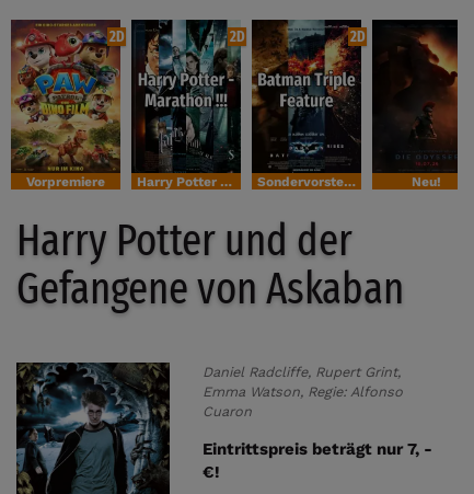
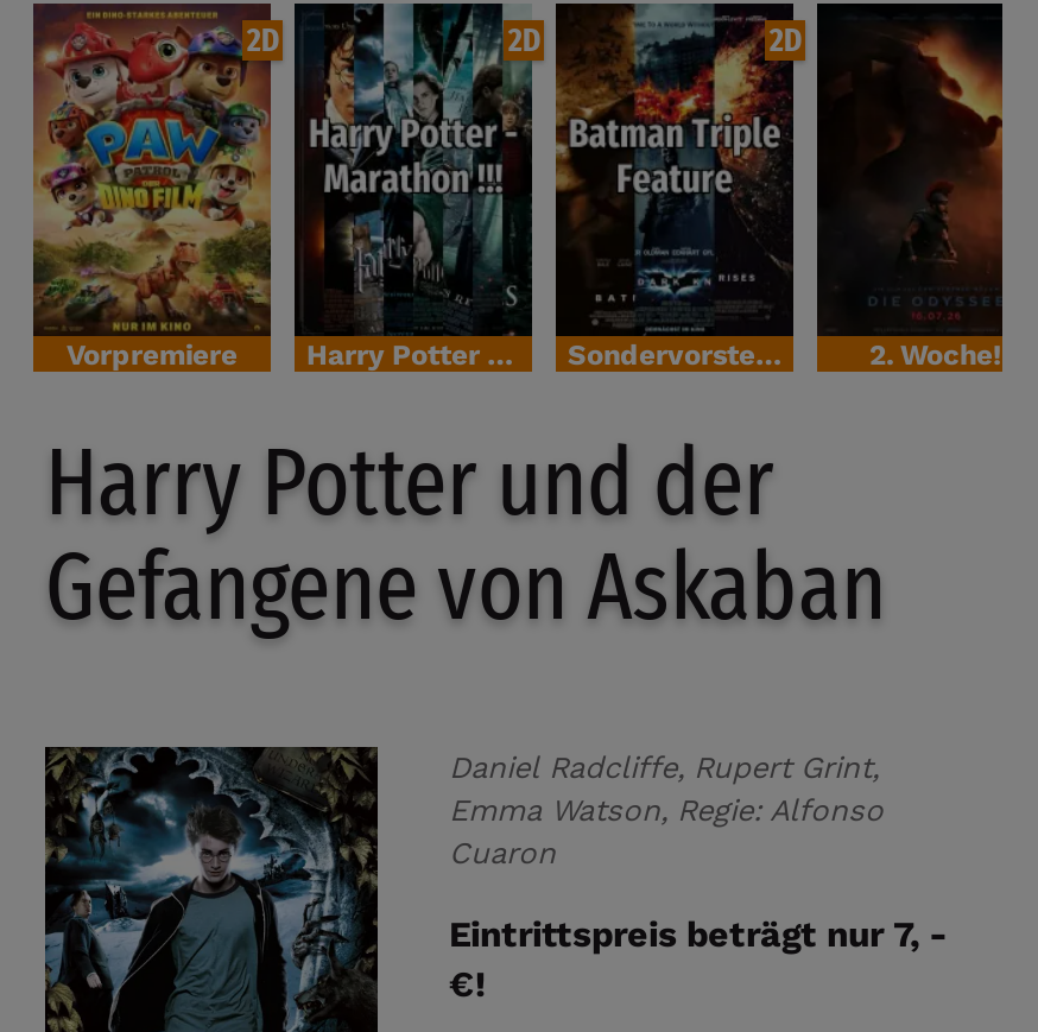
[412,174,442,189] Neu! -> [869,338,1002,371] 2. Woche!

